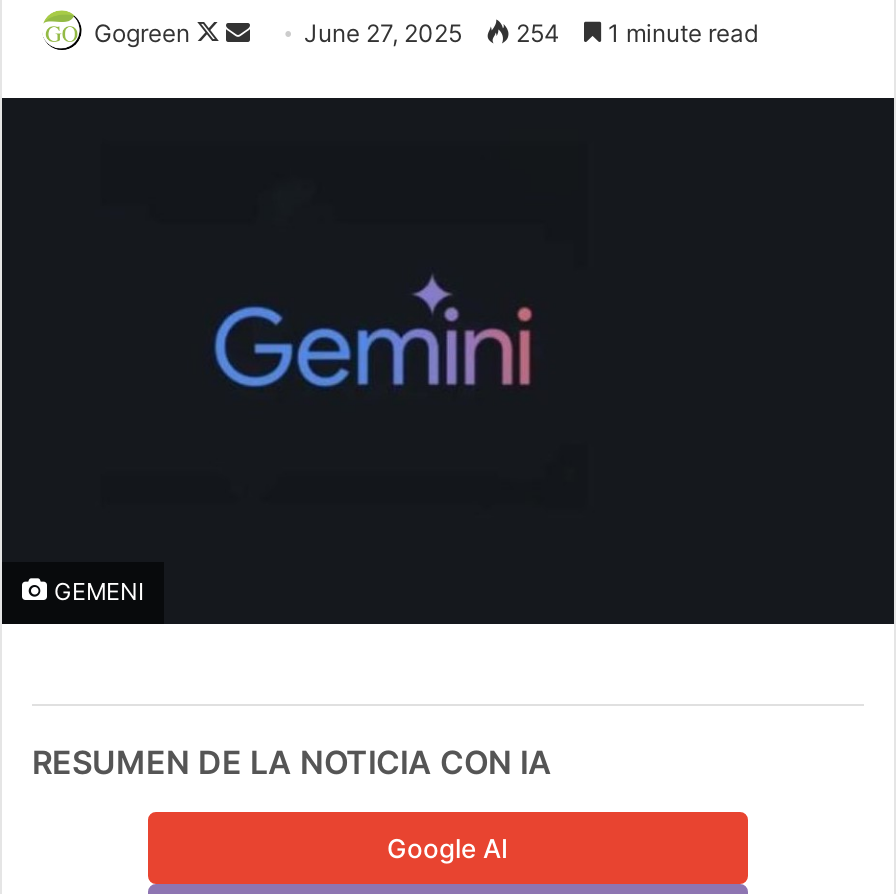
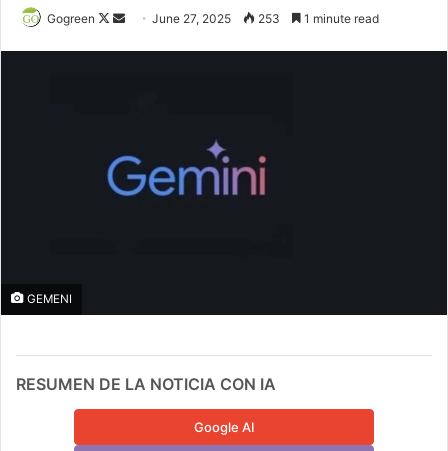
[510,18,560,48] 254 -> [255,11,280,26] 253

